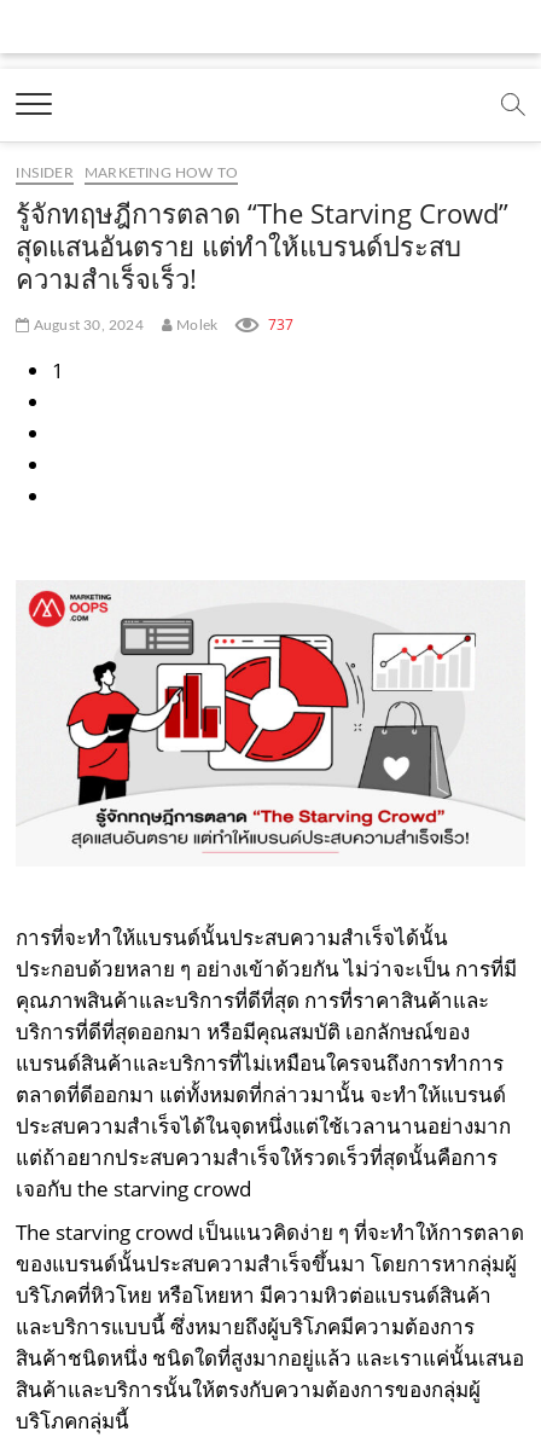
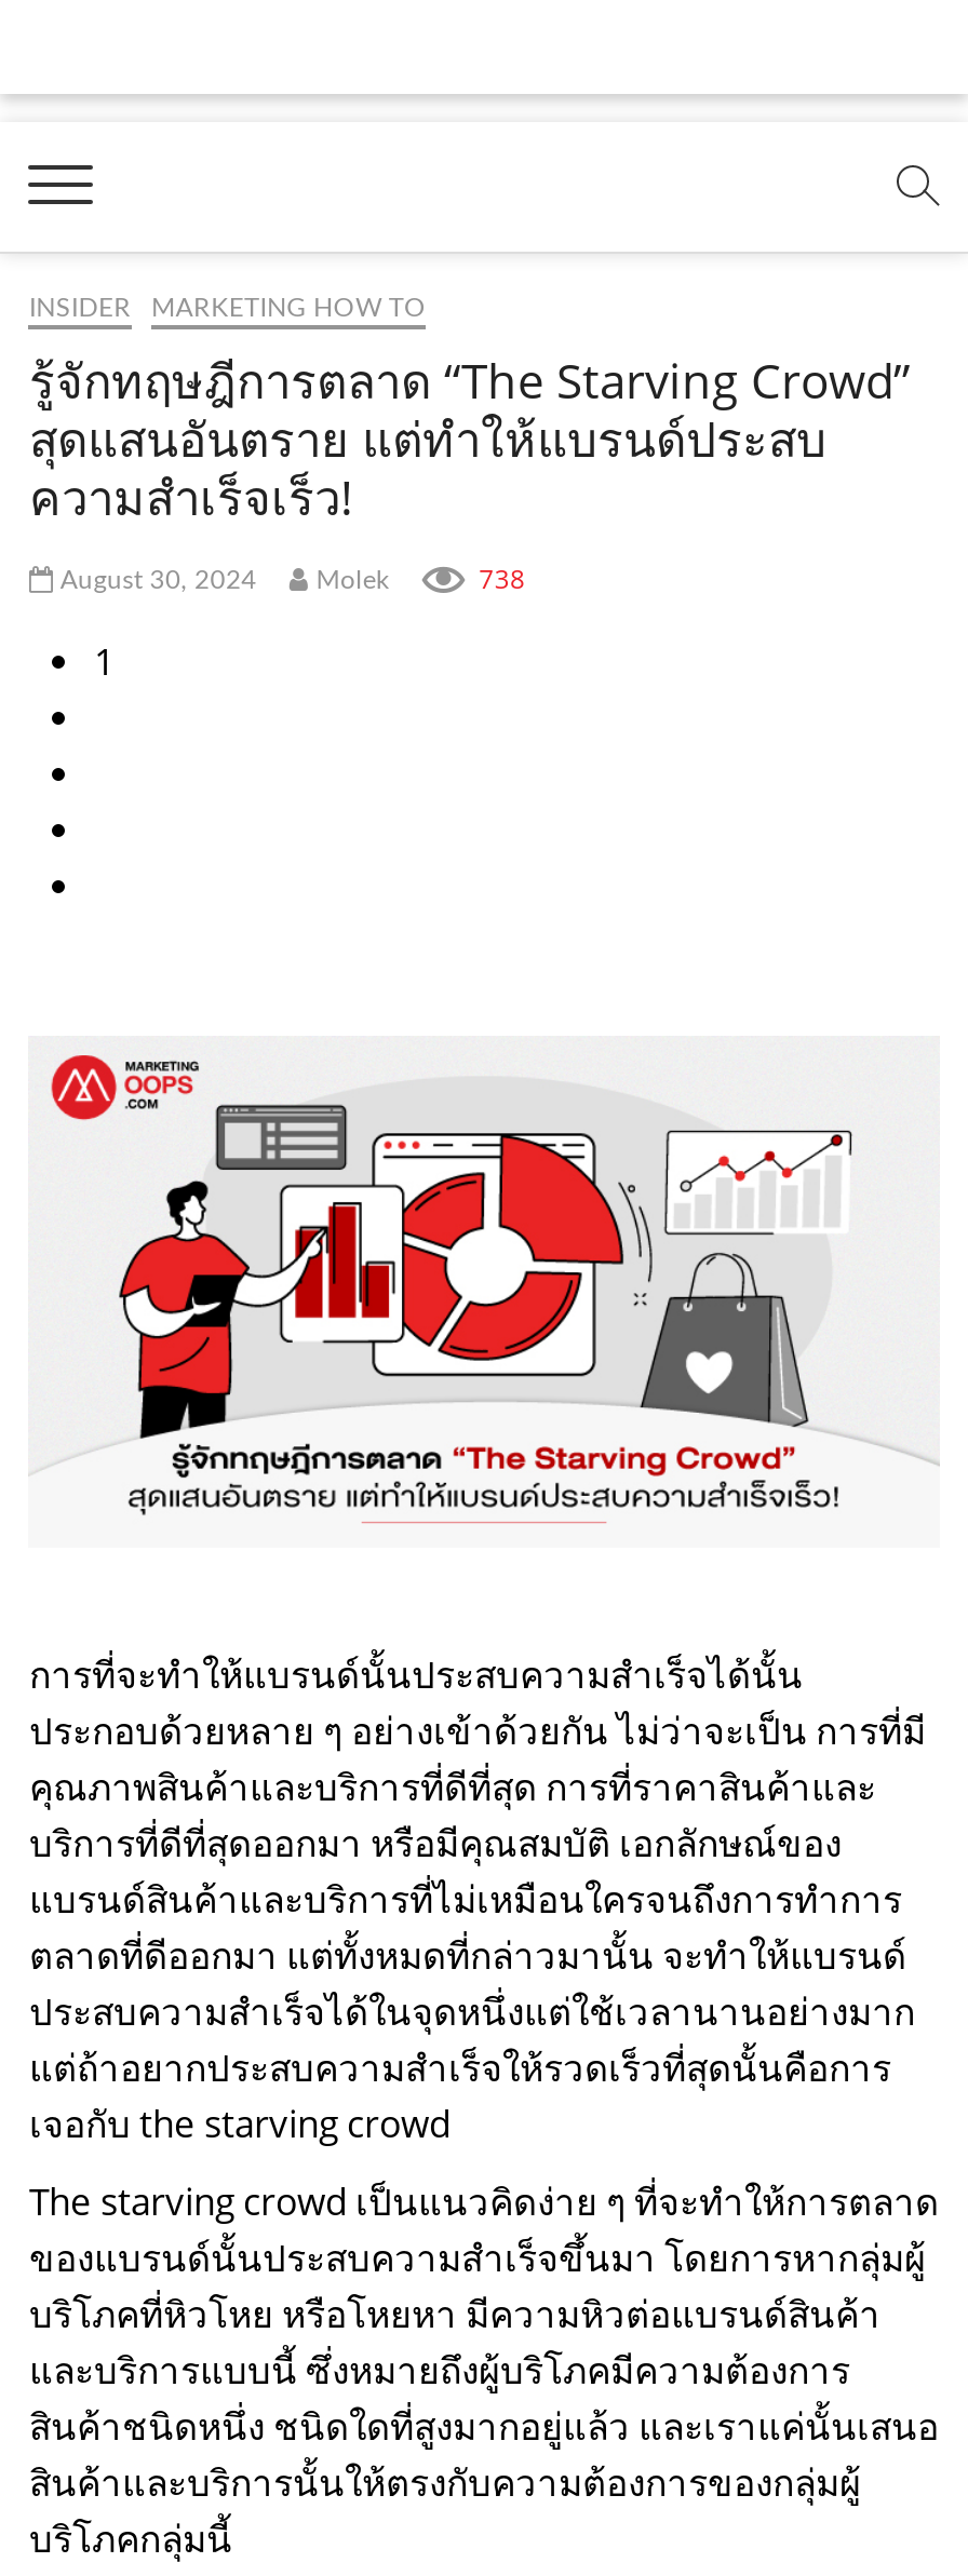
[268,315,294,335] 737 -> [479,561,526,598] 738

